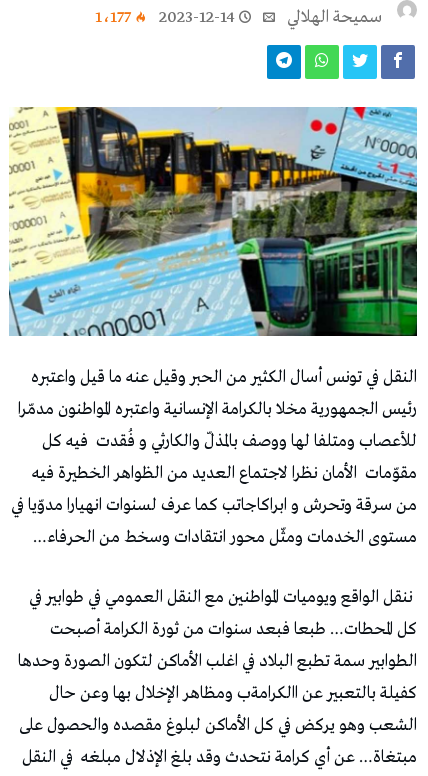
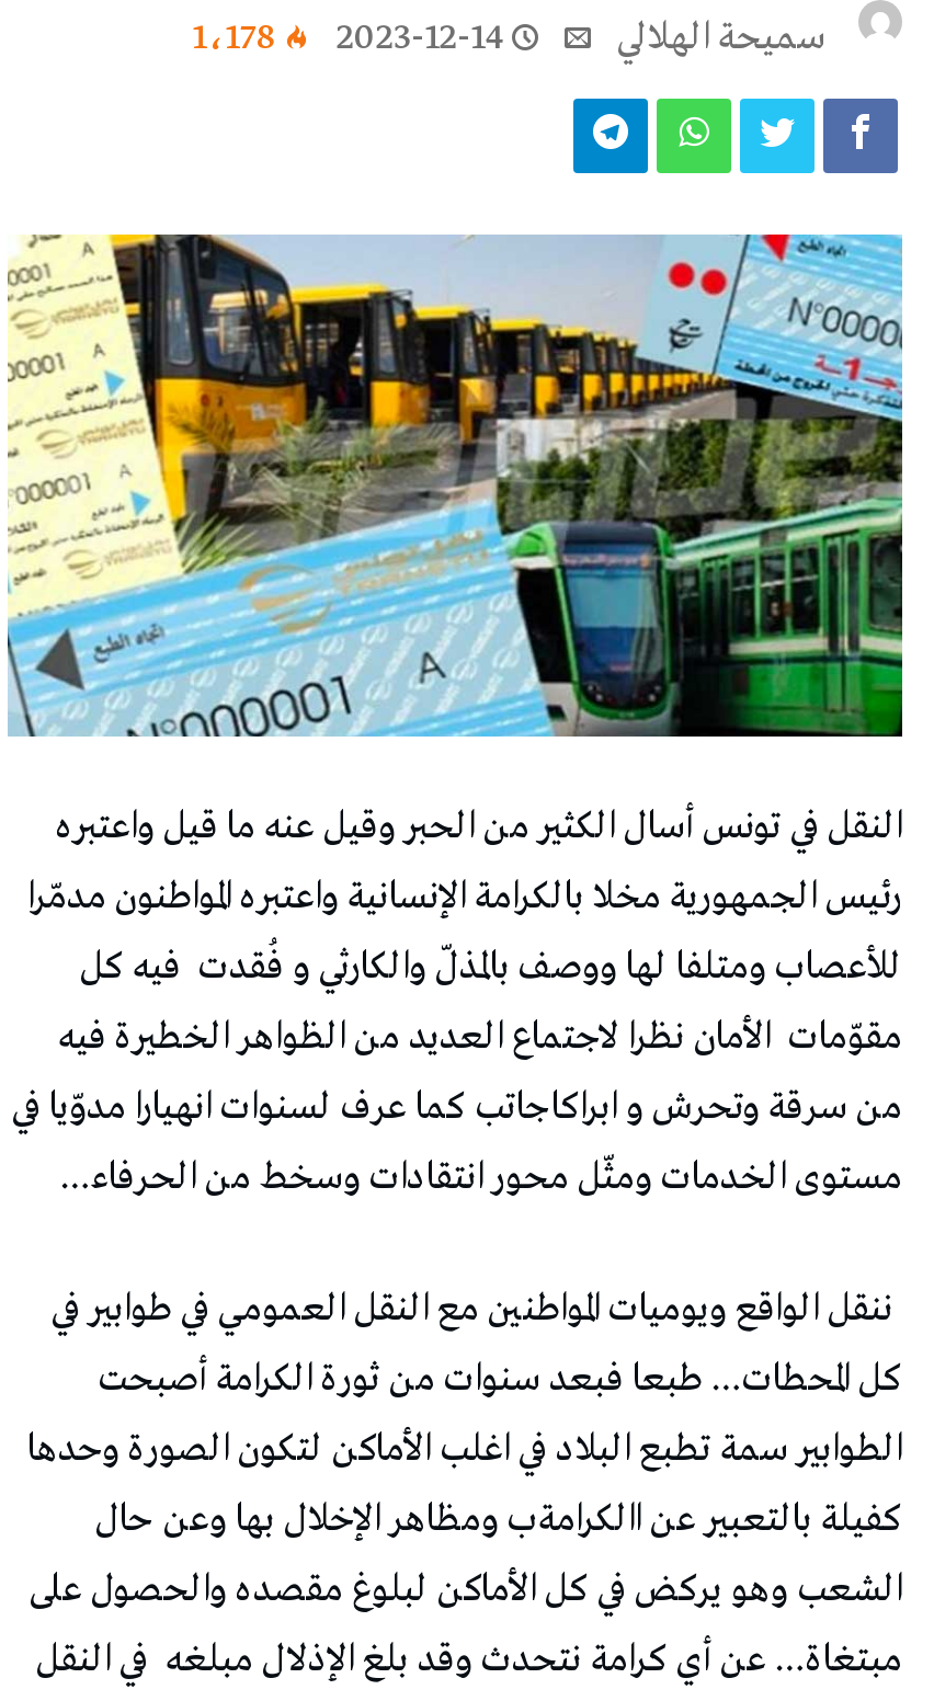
[95,7,235,28] 1٬177 2023-12-14 -> [192,15,503,61] 1٬178 2023-12-14

